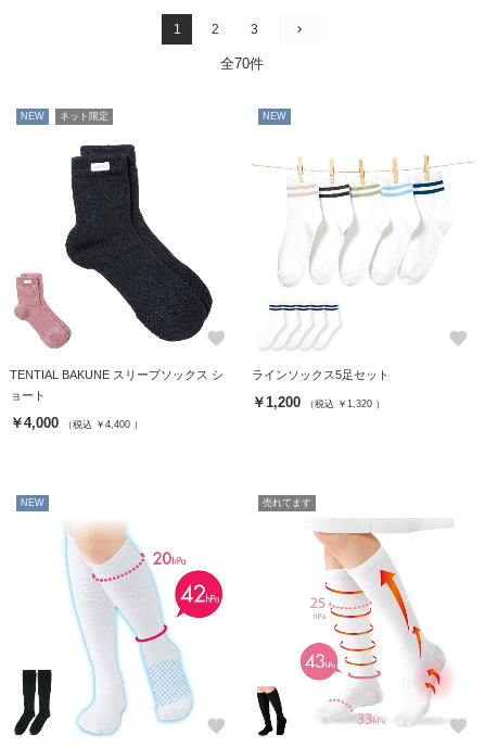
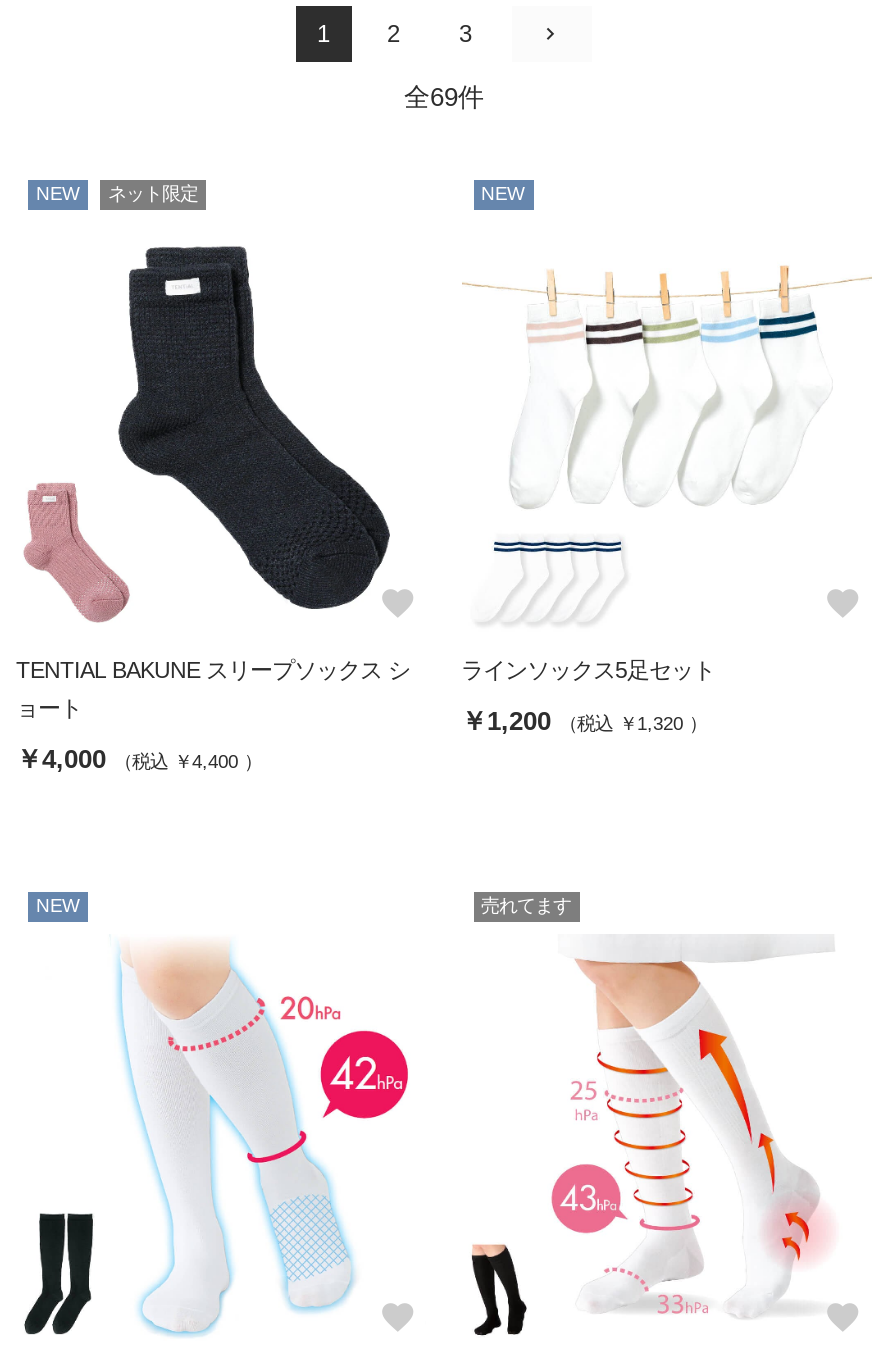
[220,55,264,71] 全70件 -> [404,81,484,111] 全69件

